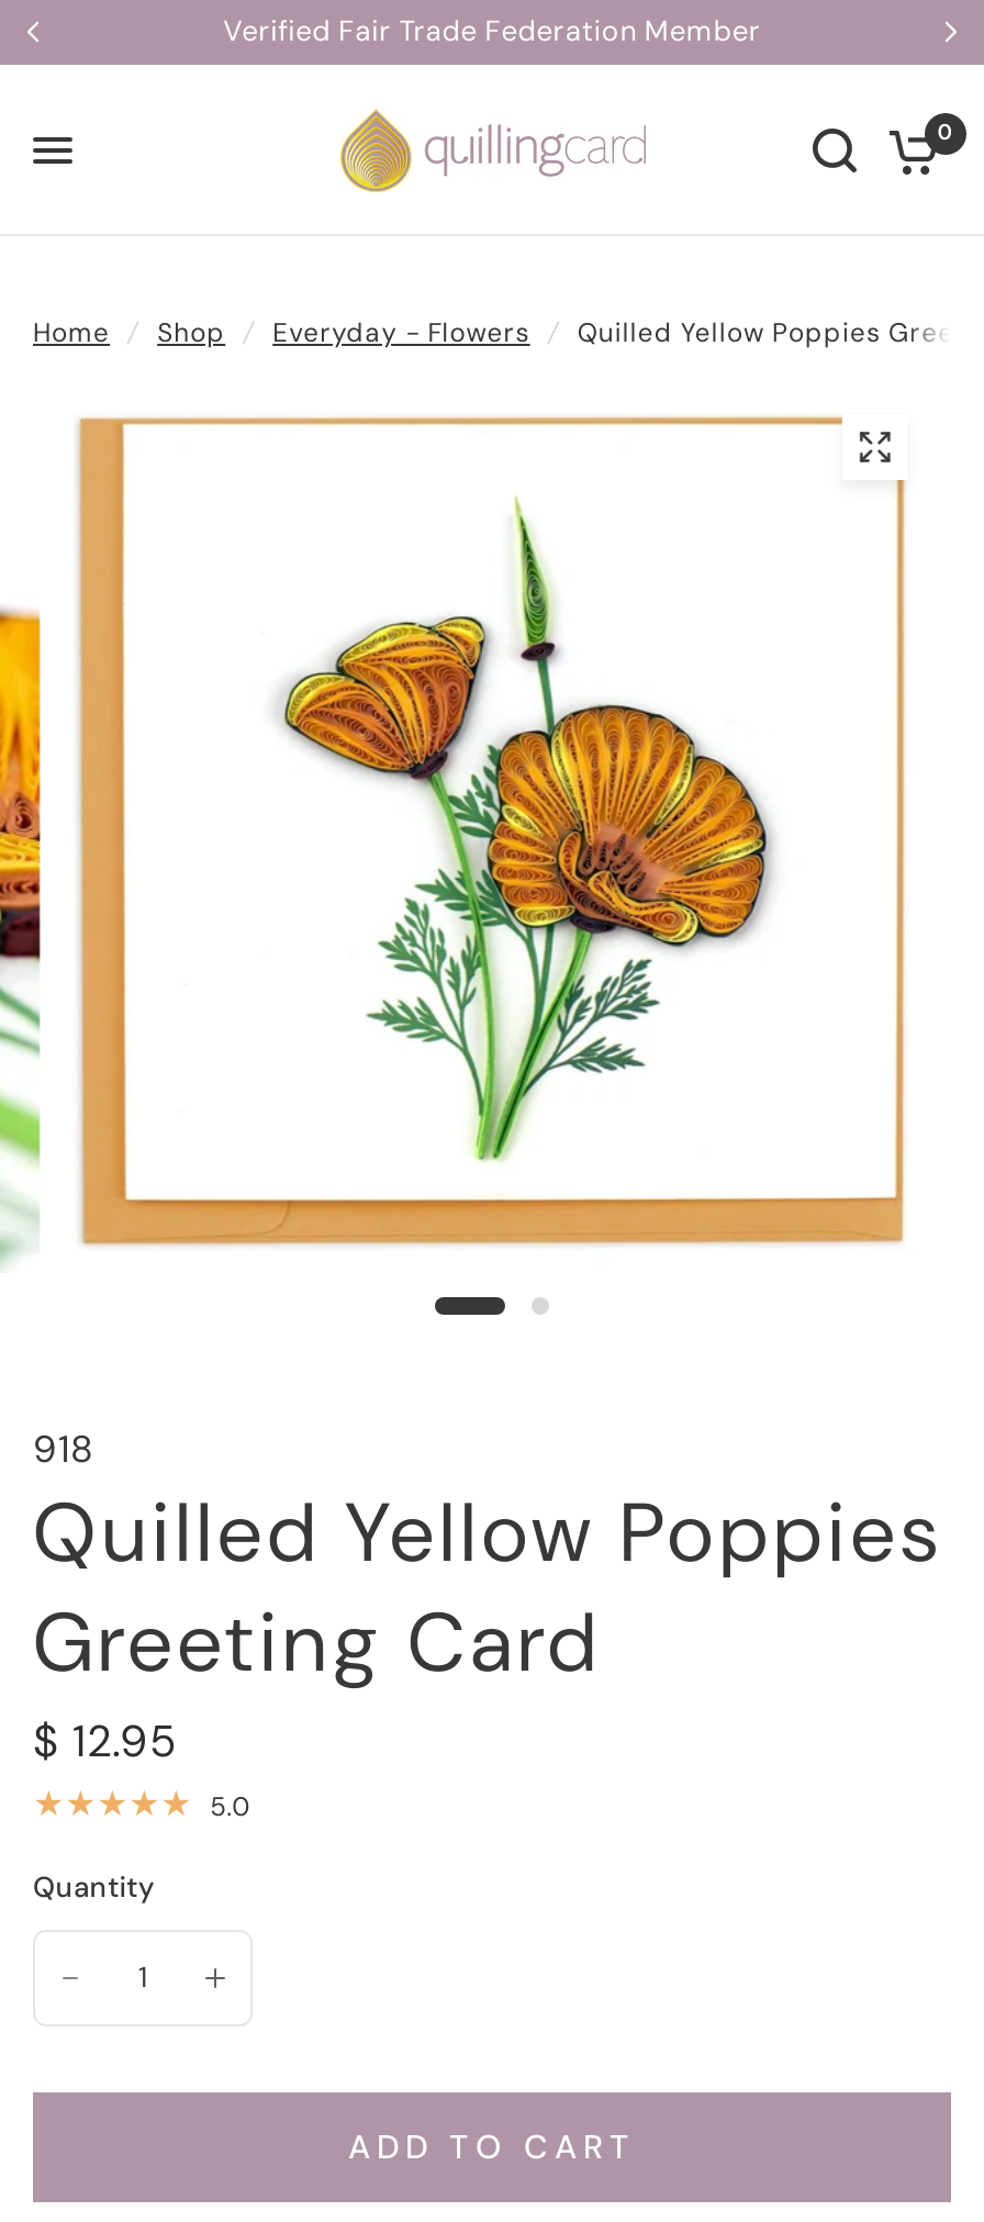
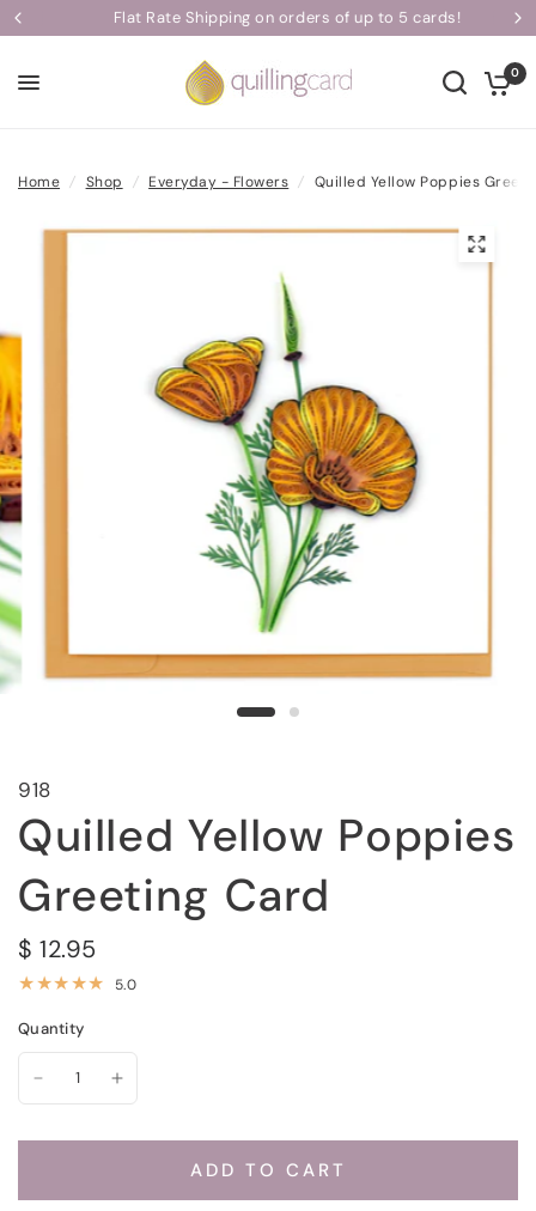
[223,12,761,49] Verified Fair Trade Federation Member -> [98,7,446,28] Flat Rate Shipping on orders of up to 5 cards!

